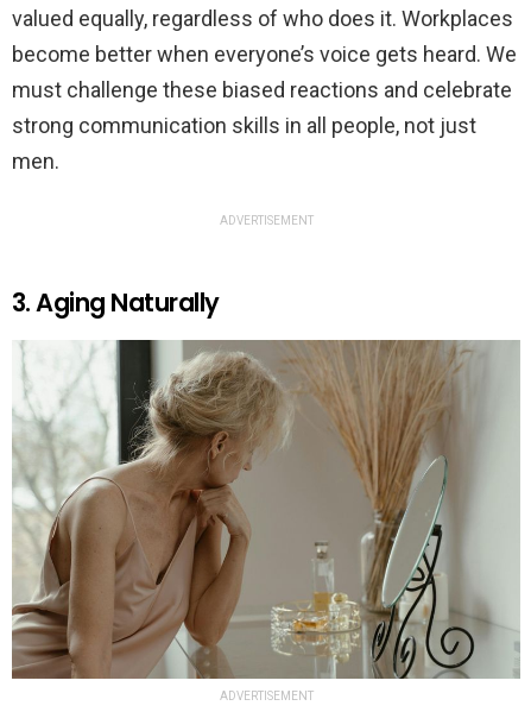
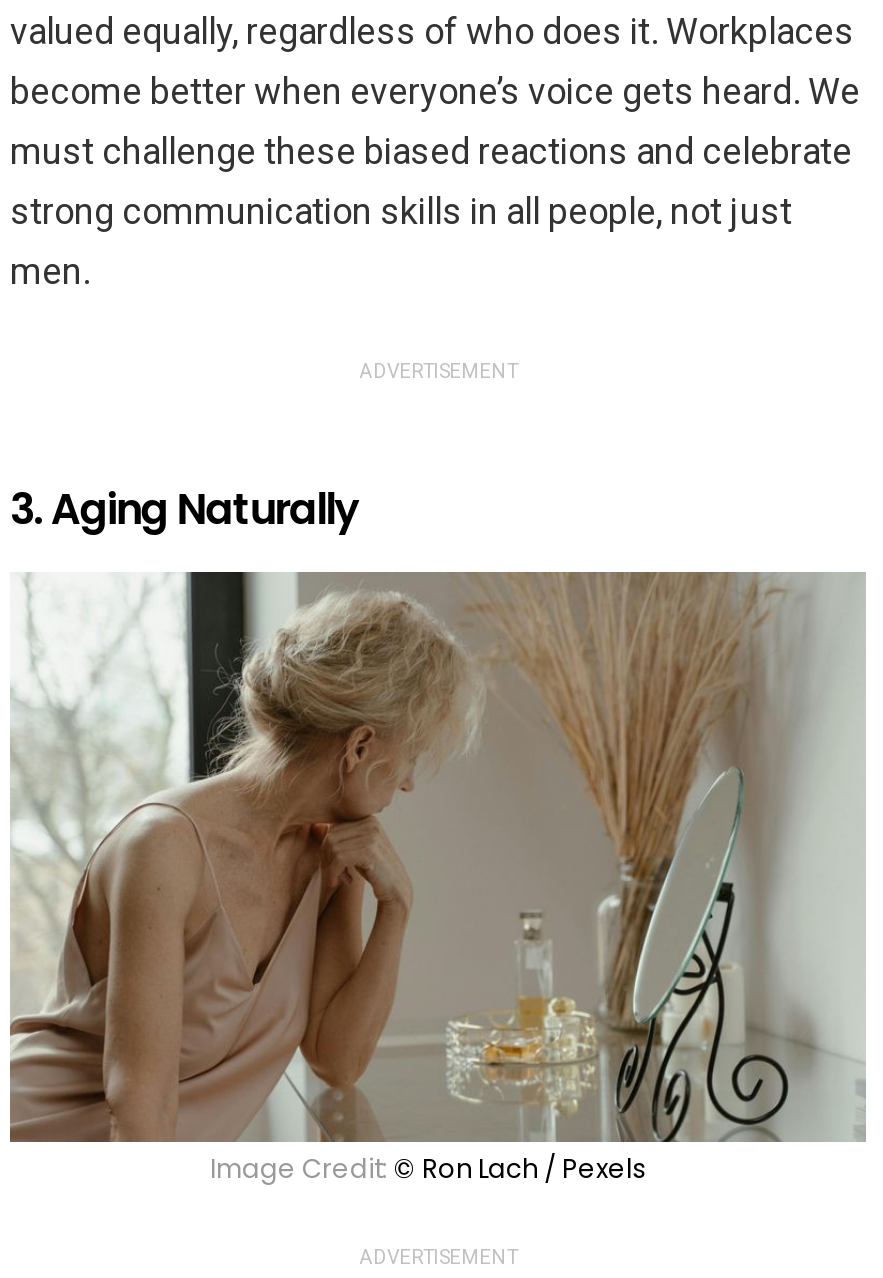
none -> [210,1151,646,1189] Image Credit: © Ron Lach / Pexels

